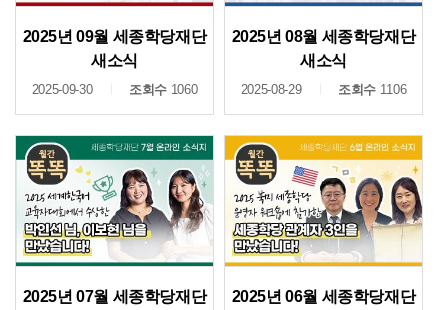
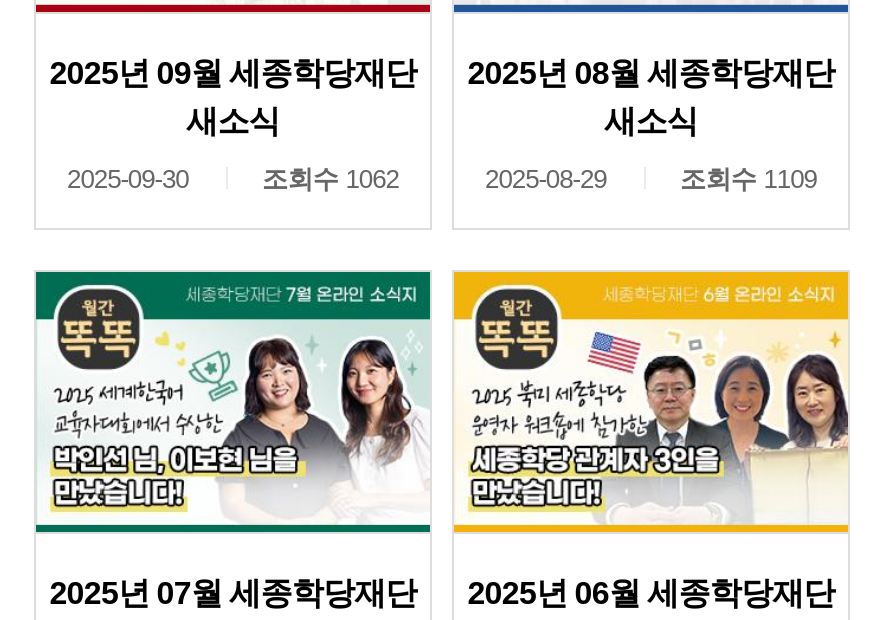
[129,82,197,97] 조회수 1060 -> [262,163,399,193] 조회수 1062
[338,82,406,97] 조회수 1106 -> [680,163,817,193] 조회수 1109

